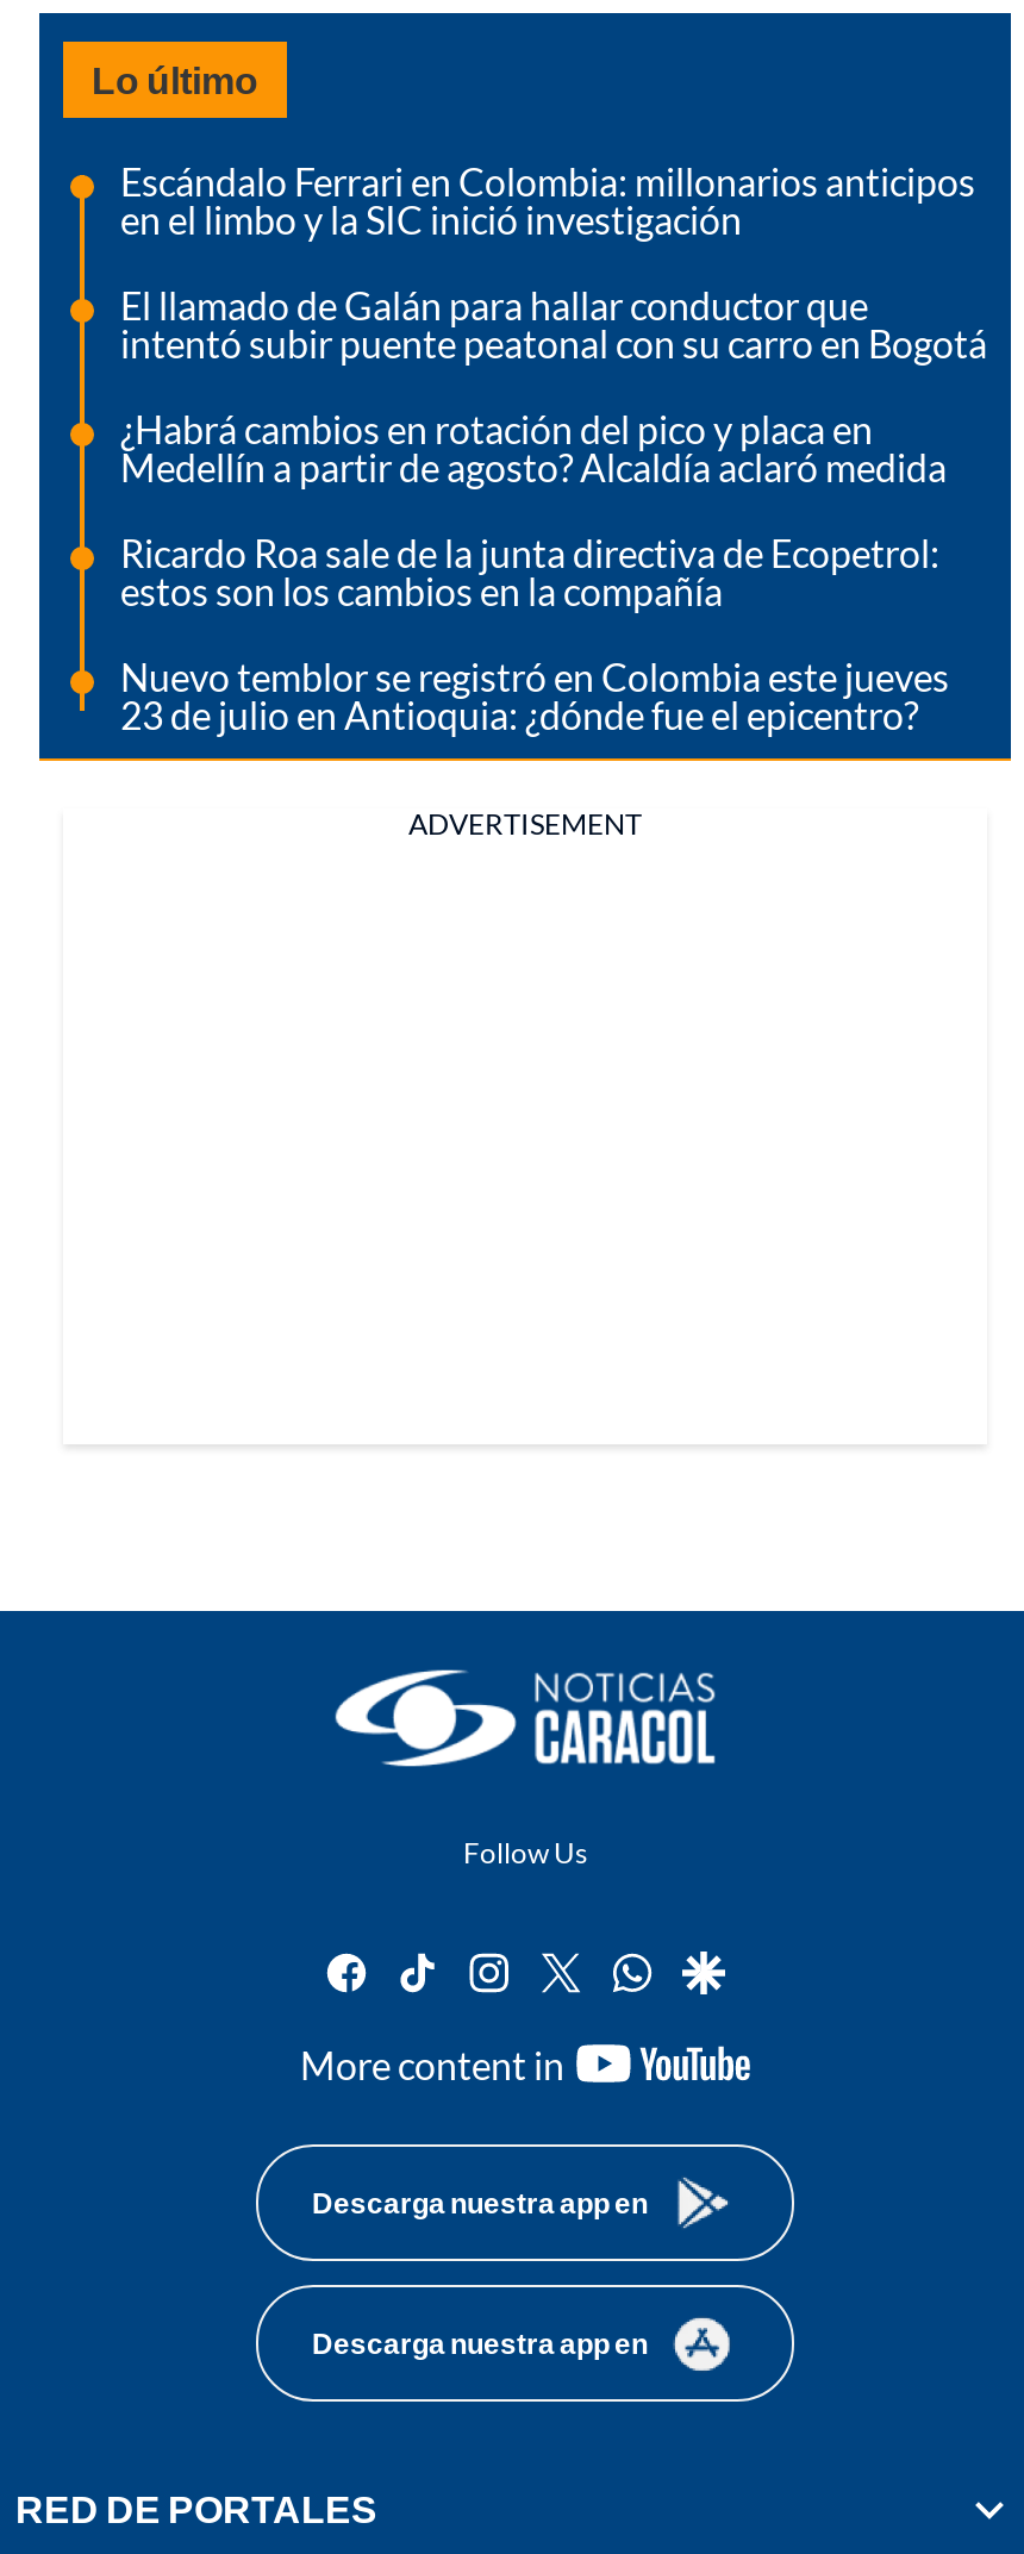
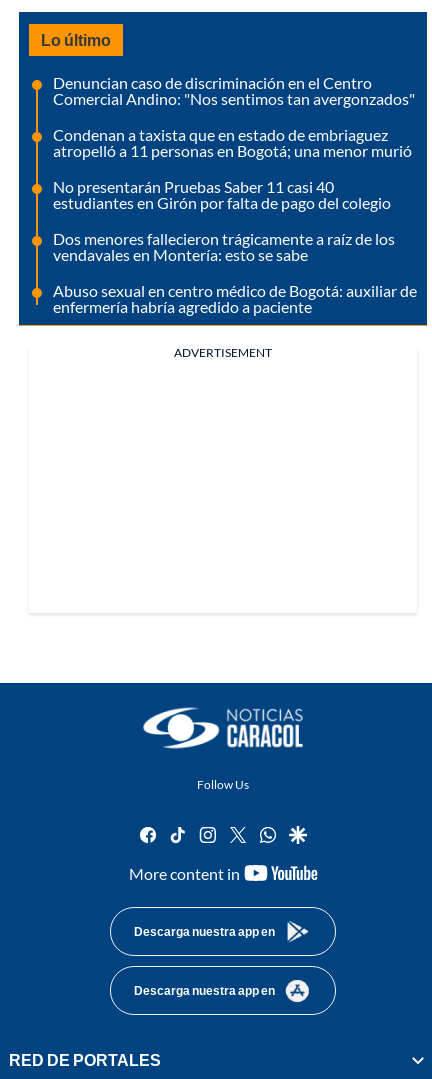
[120,157,975,241] Escándalo Ferrari en Colombia: millonarios anticipos | en el limbo y la SIC inició investigación -> [53,73,415,108] Denuncian caso de discriminación en el Centro | Comercial Andino: "Nos sentimos tan avergonzados"
[120,281,987,365] El llamado de Galán para hallar conductor que | intentó subir puente peatonal con su carro en Bogotá -> [53,125,412,160] Condenan a taxista que en estado de embriaguez | atropelló a 11 personas en Bogotá; una menor murió
[120,405,947,488] ¿Habrá cambios en rotación del pico y placa en | Medellín a partir de agosto? Alcaldía aclaró medida -> [53,177,391,212] No presentarán Pruebas Saber 11 casi 40 | estudiantes en Girón por falta de pago del colegio
[120,529,939,612] Ricardo Roa sale de la junta directiva de Ecopetrol: | estos son los cambios en la compañía -> [53,229,395,264] Dos menores fallecieron trágicamente a raíz de los | vendavales en Montería: esto se sabe
[120,653,949,736] Nuevo temblor se registró en Colombia este jueves | 23 de julio en Antioquia: ¿dónde fue el epicentro? -> [53,281,417,316] Abuso sexual en centro médico de Bogotá: auxiliar de | enfermería habría agredido a paciente

